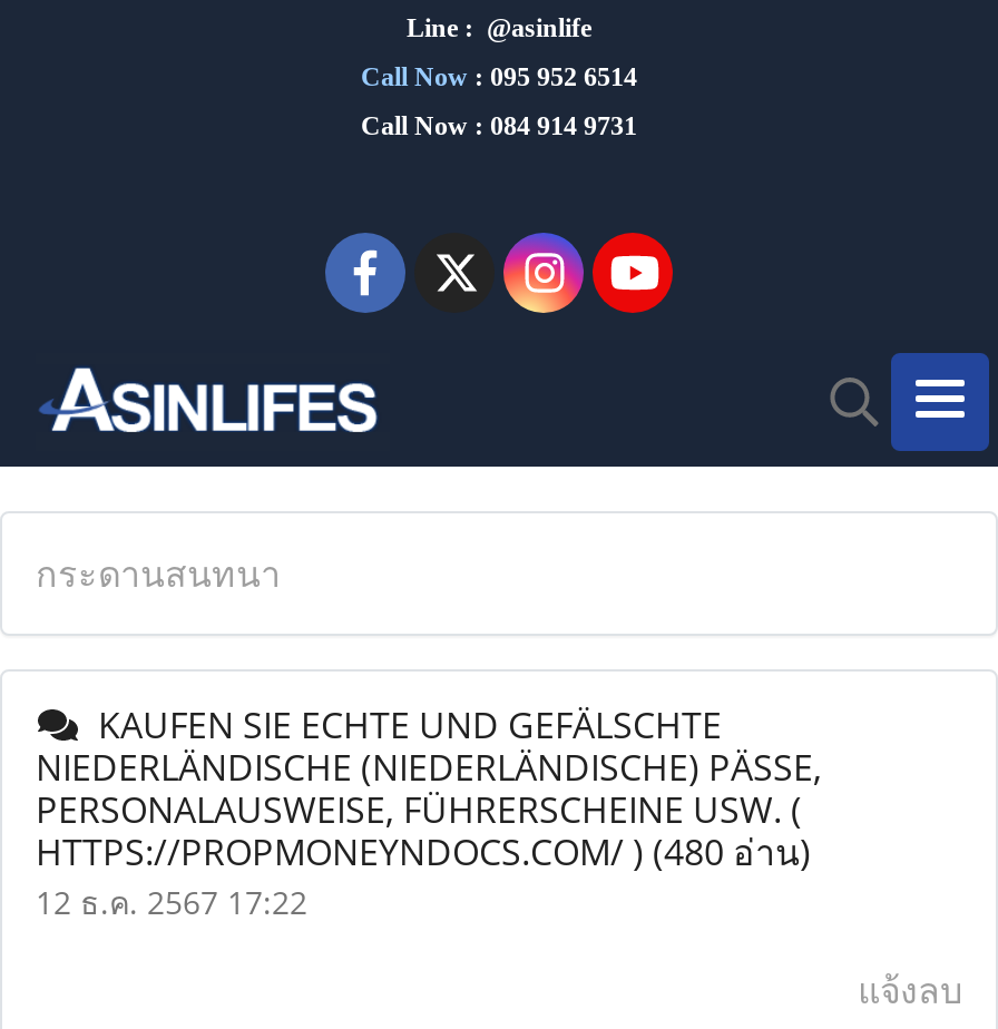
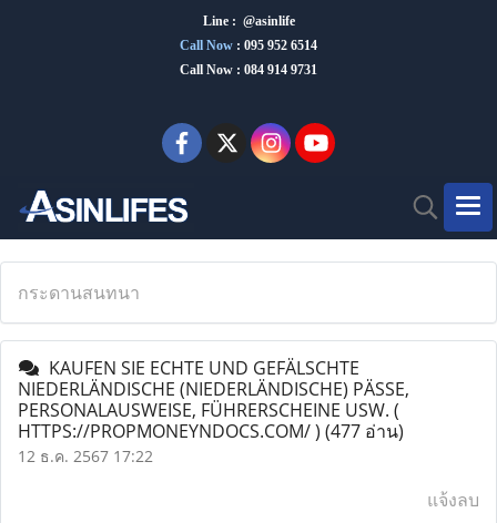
[36,827,811,876] HTTPS://PROPMONEYNDOCS.COM/ ) (480 อ่าน) -> [18,419,404,443] HTTPS://PROPMONEYNDOCS.COM/ ) (477 อ่าน)

